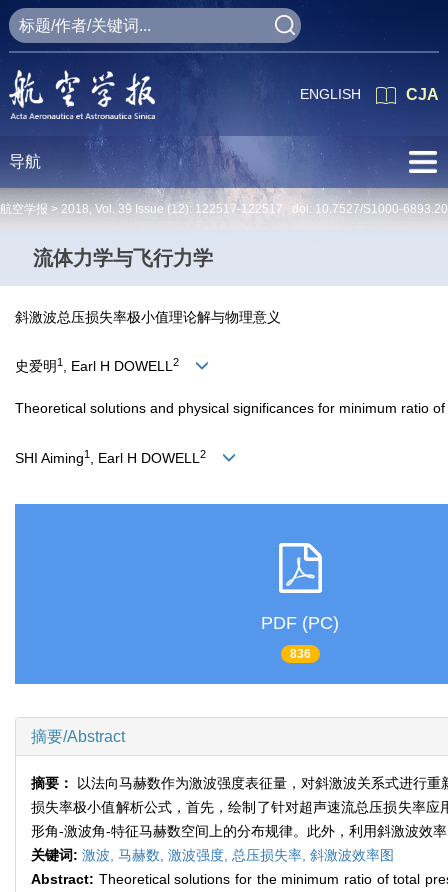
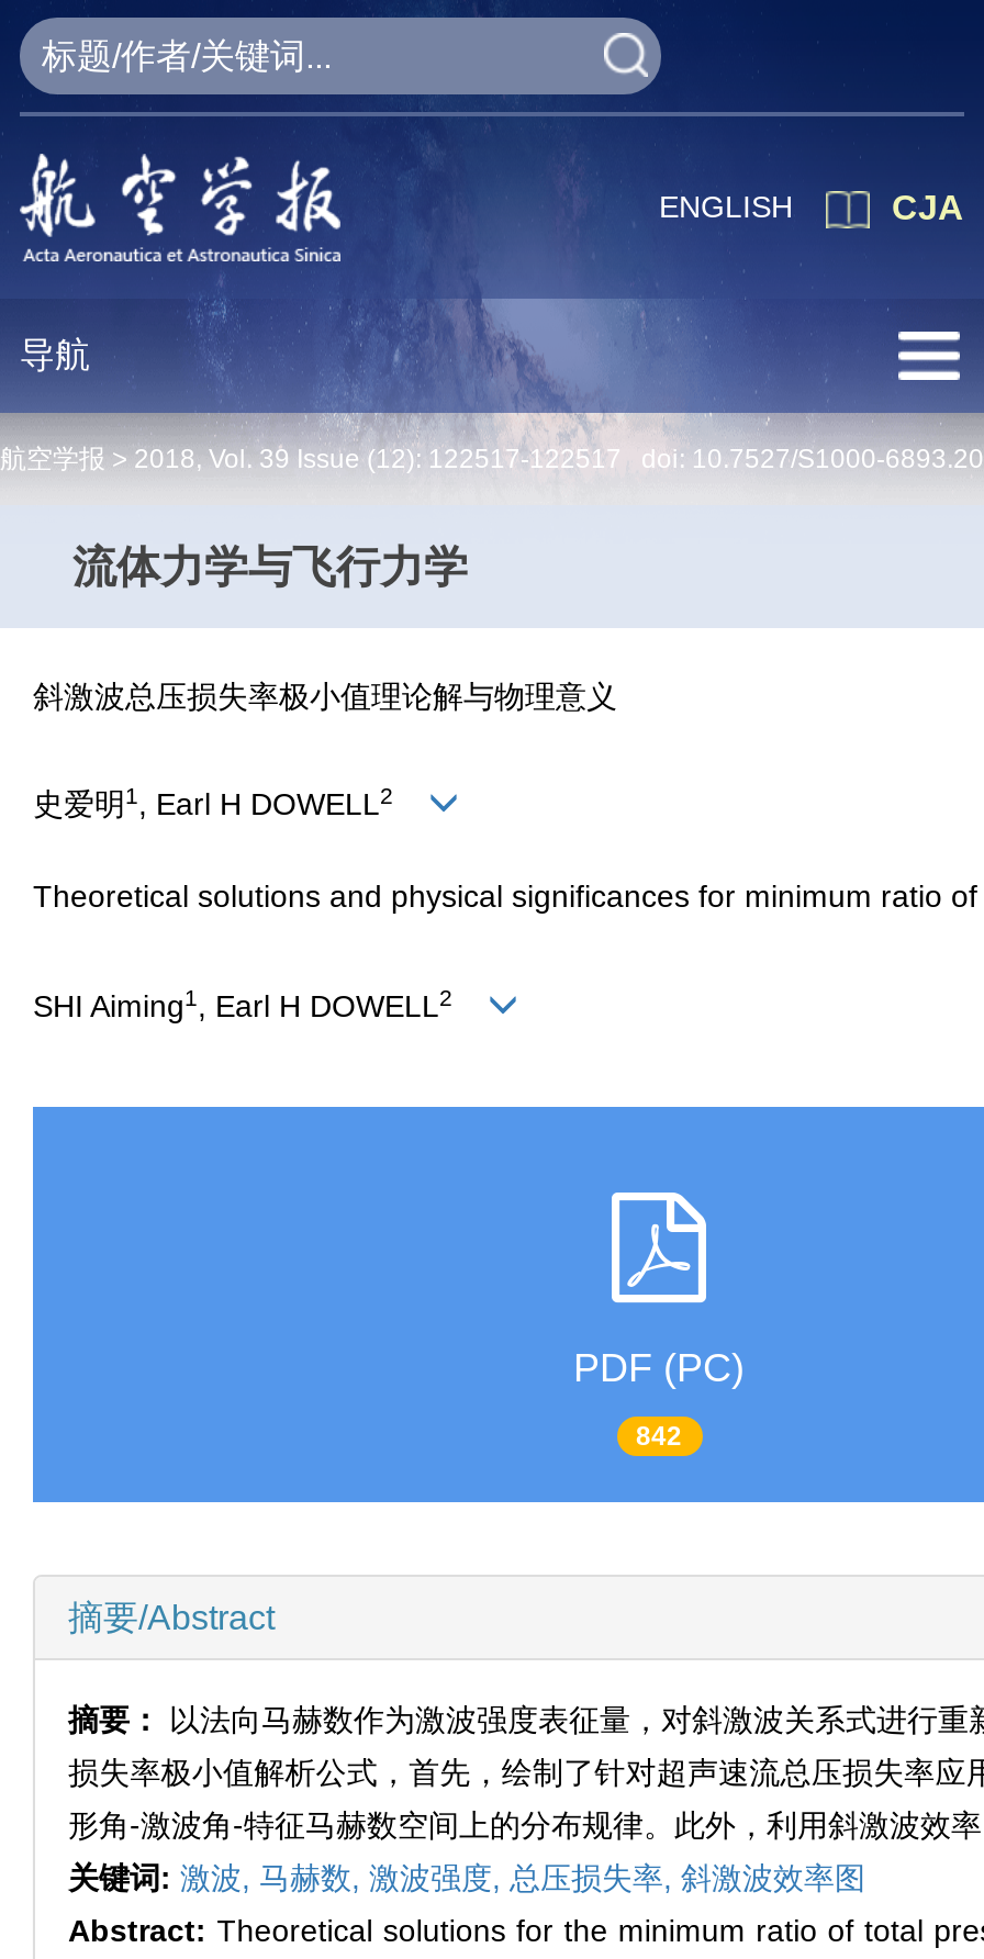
[289,647,310,661] 836 -> [636,1421,682,1452] 842

